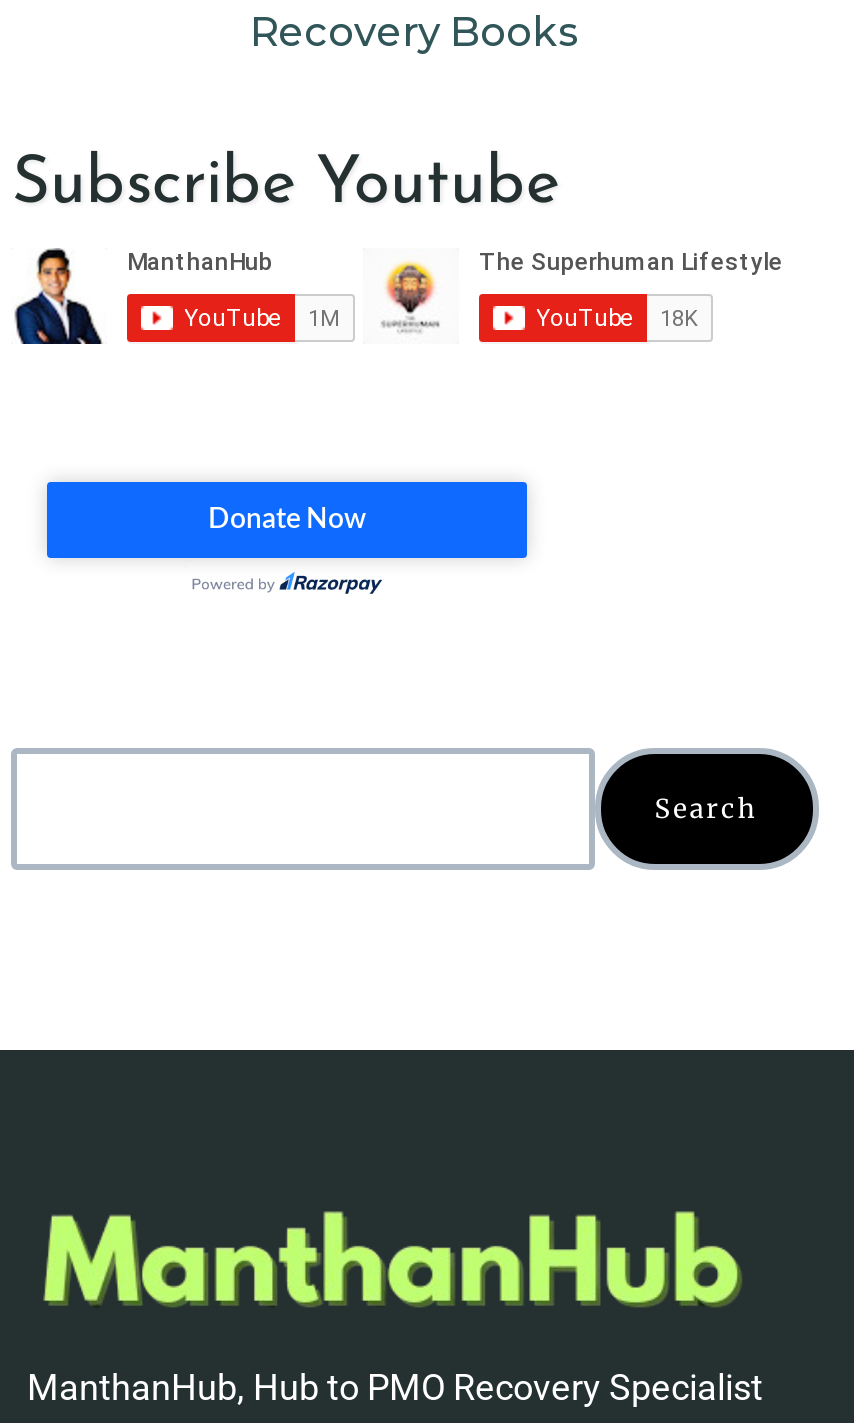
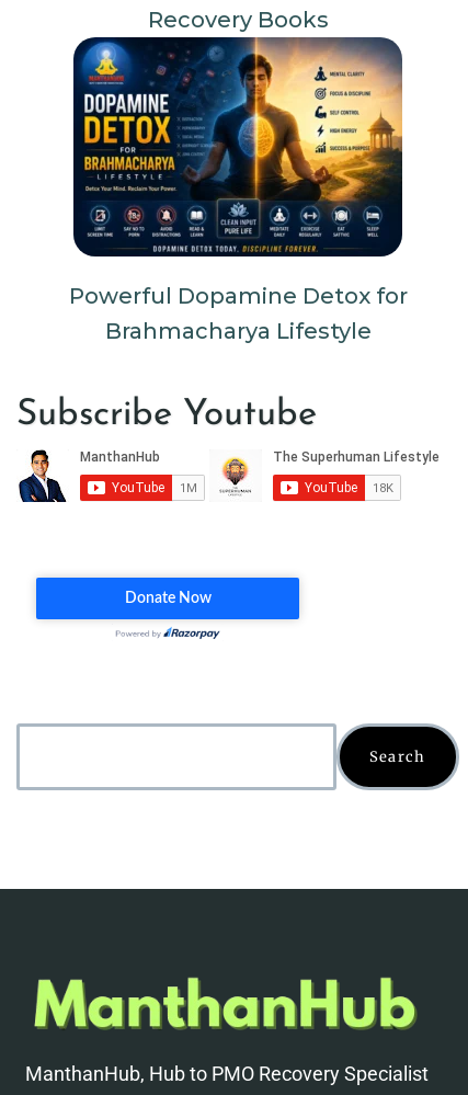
none -> [69,36,407,345] [image] | Powerful Dopamine Detox for | Brahmacharya Lifestyle

